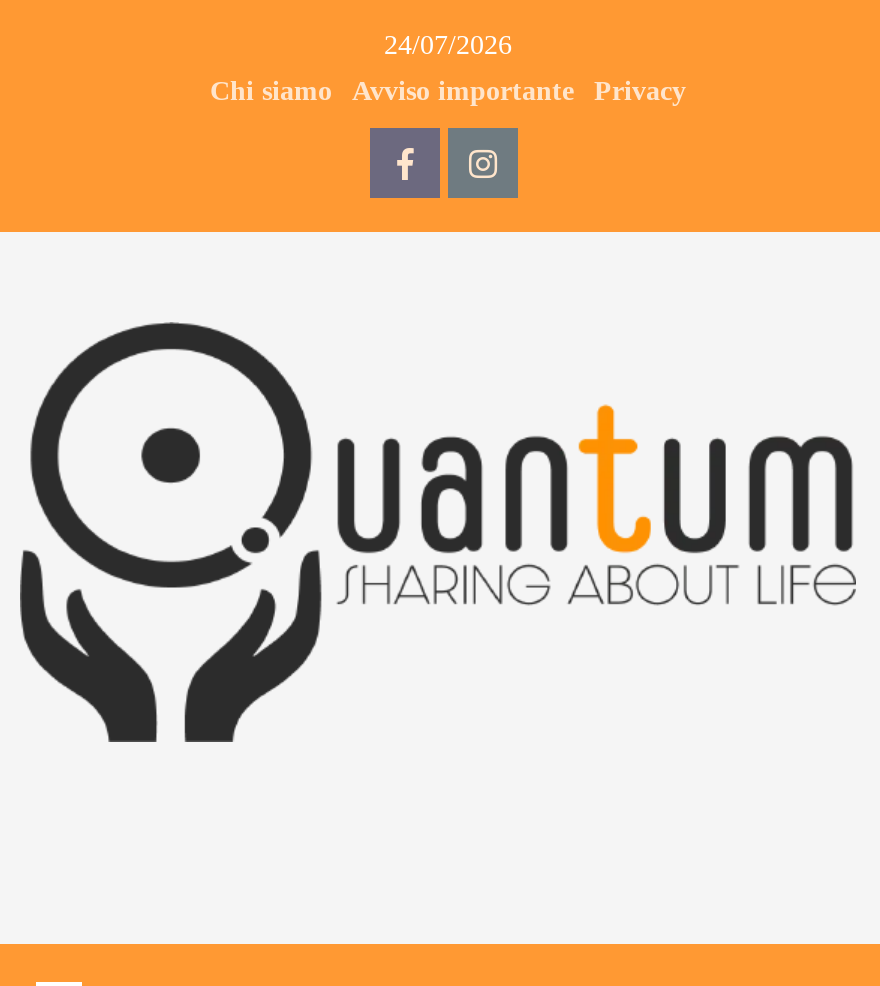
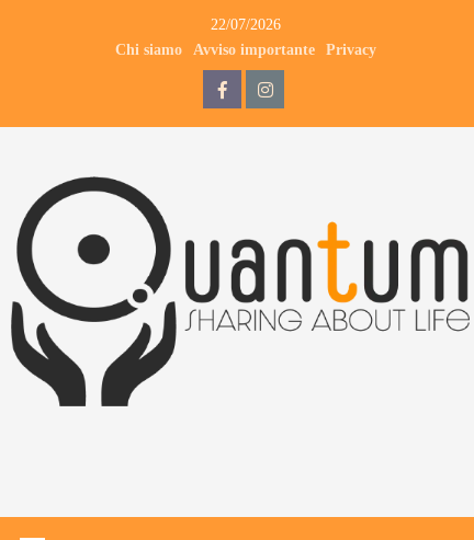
[384,30,512,60] 24/07/2026 -> [211,16,281,33] 22/07/2026

